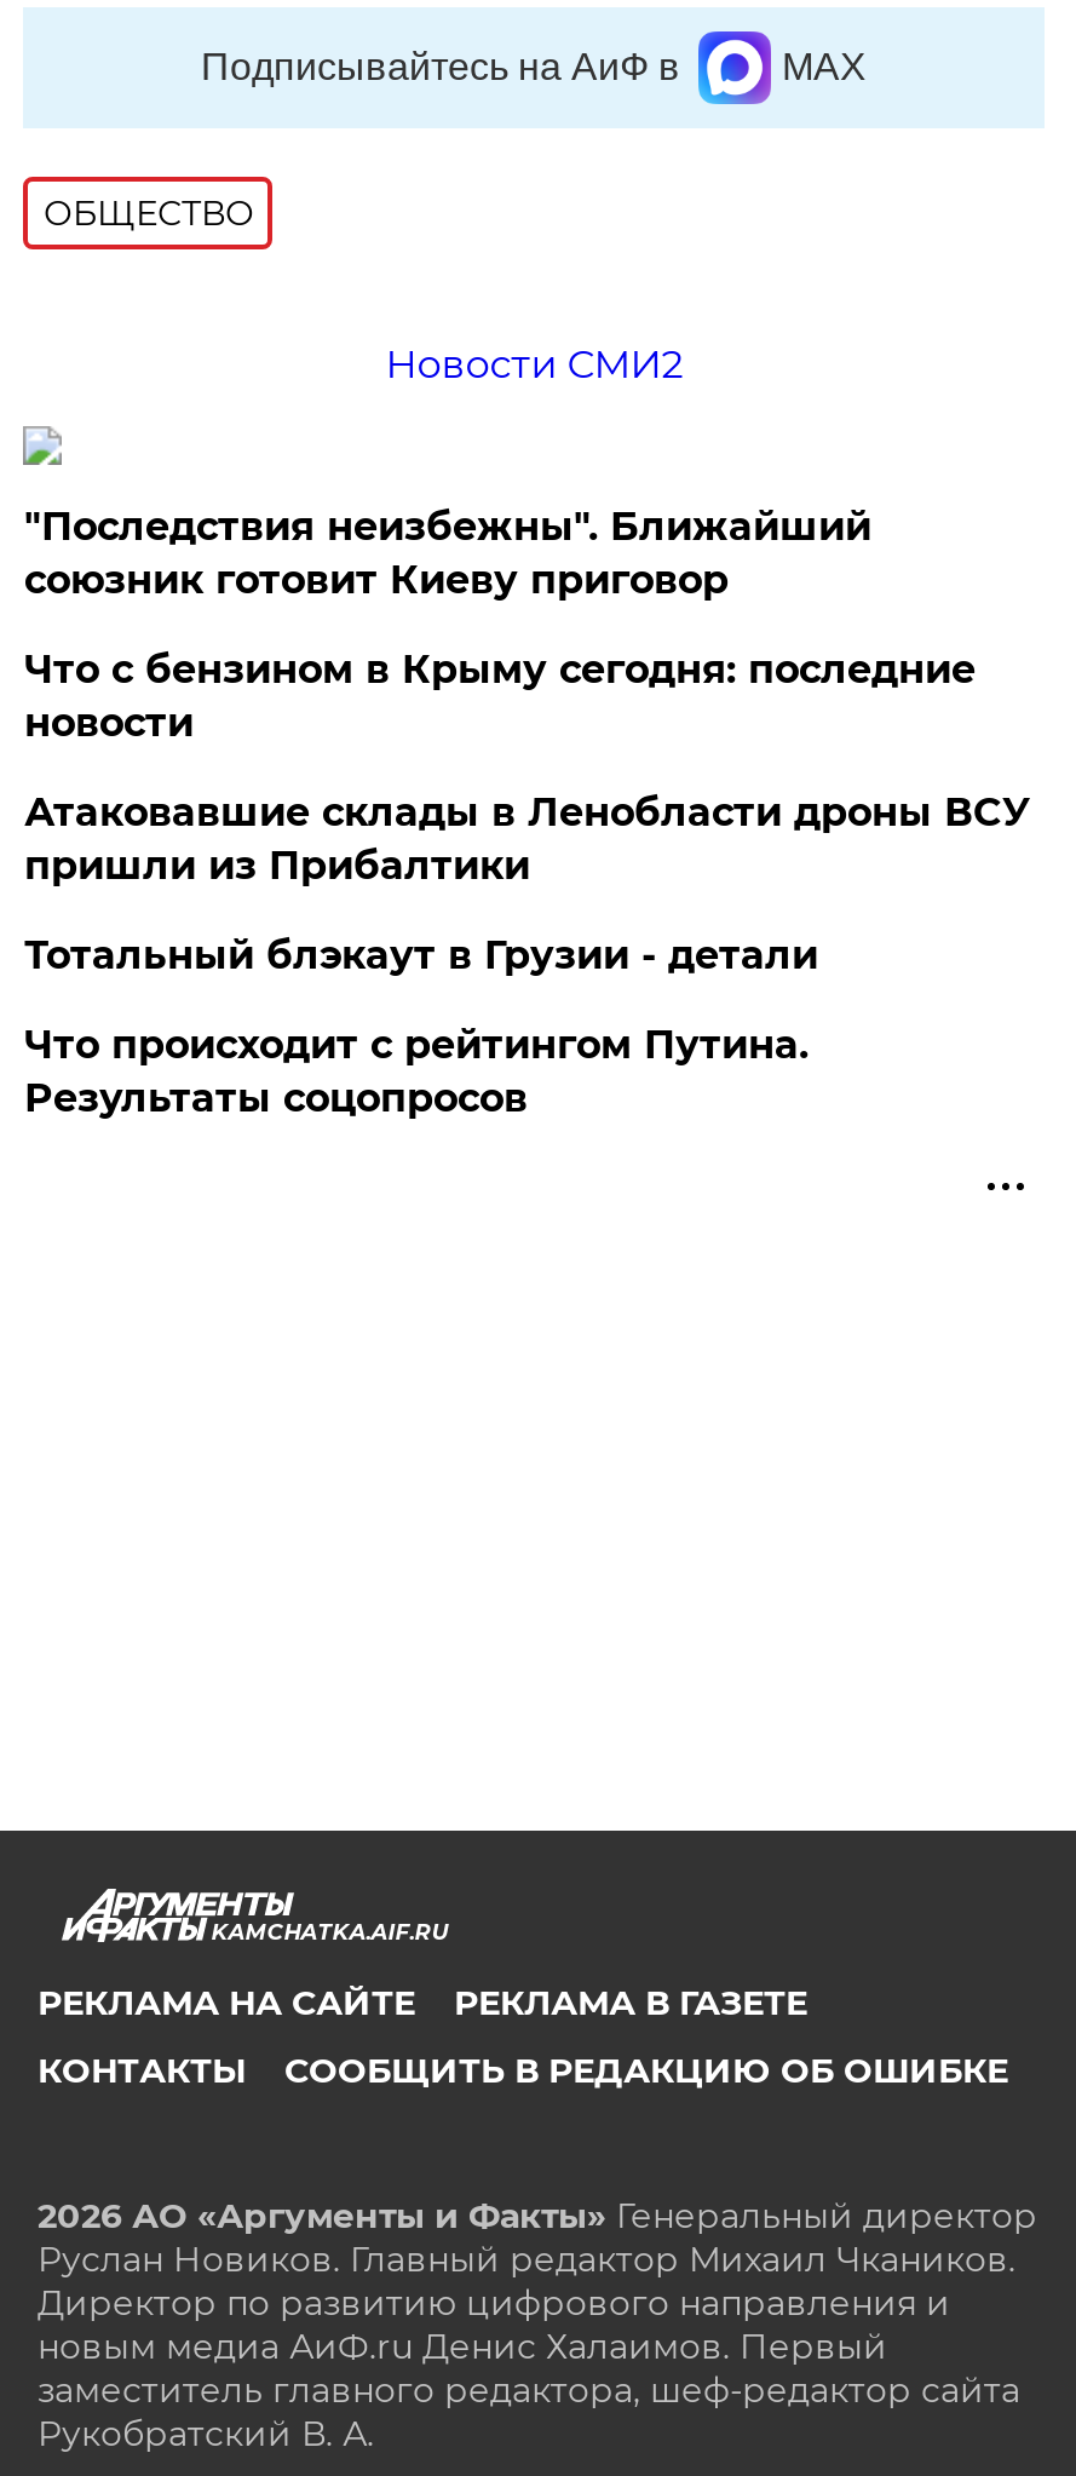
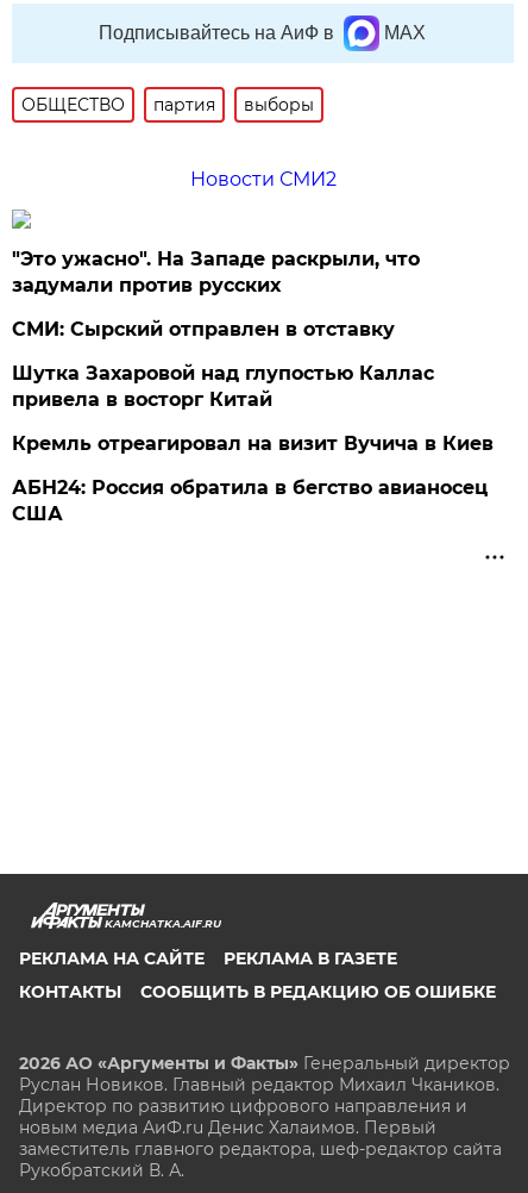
none -> [154,95,314,116] партия | выборы
[24,505,871,604] "Последствия неизбежны". Ближайший | союзник готовит Киеву приговор -> [12,248,420,297] "Это ужасно". На Западе раскрыли, что | задумали против русских
[24,648,975,747] Что с бензином в Крыму сегодня: последние | новости -> [12,318,395,341] СМИ: Сырский отправлен в отставку
[24,790,1031,890] Атаковавшие склады в Ленобласти дроны ВСУ | пришли из Прибалтики -> [12,362,435,411] Шутка Захаровой над глупостью Каллас | привела в восторг Китай
[24,933,818,979] Тотальный блэкаут в Грузии - детали -> [12,433,494,455] Кремль отреагировал на визит Вучича в Киев
[24,1023,808,1122] Что происходит с рейтингом Путина. | Результаты соцопросов -> [12,477,488,526] АБН24: Россия обратила в бегство авианосец | США

